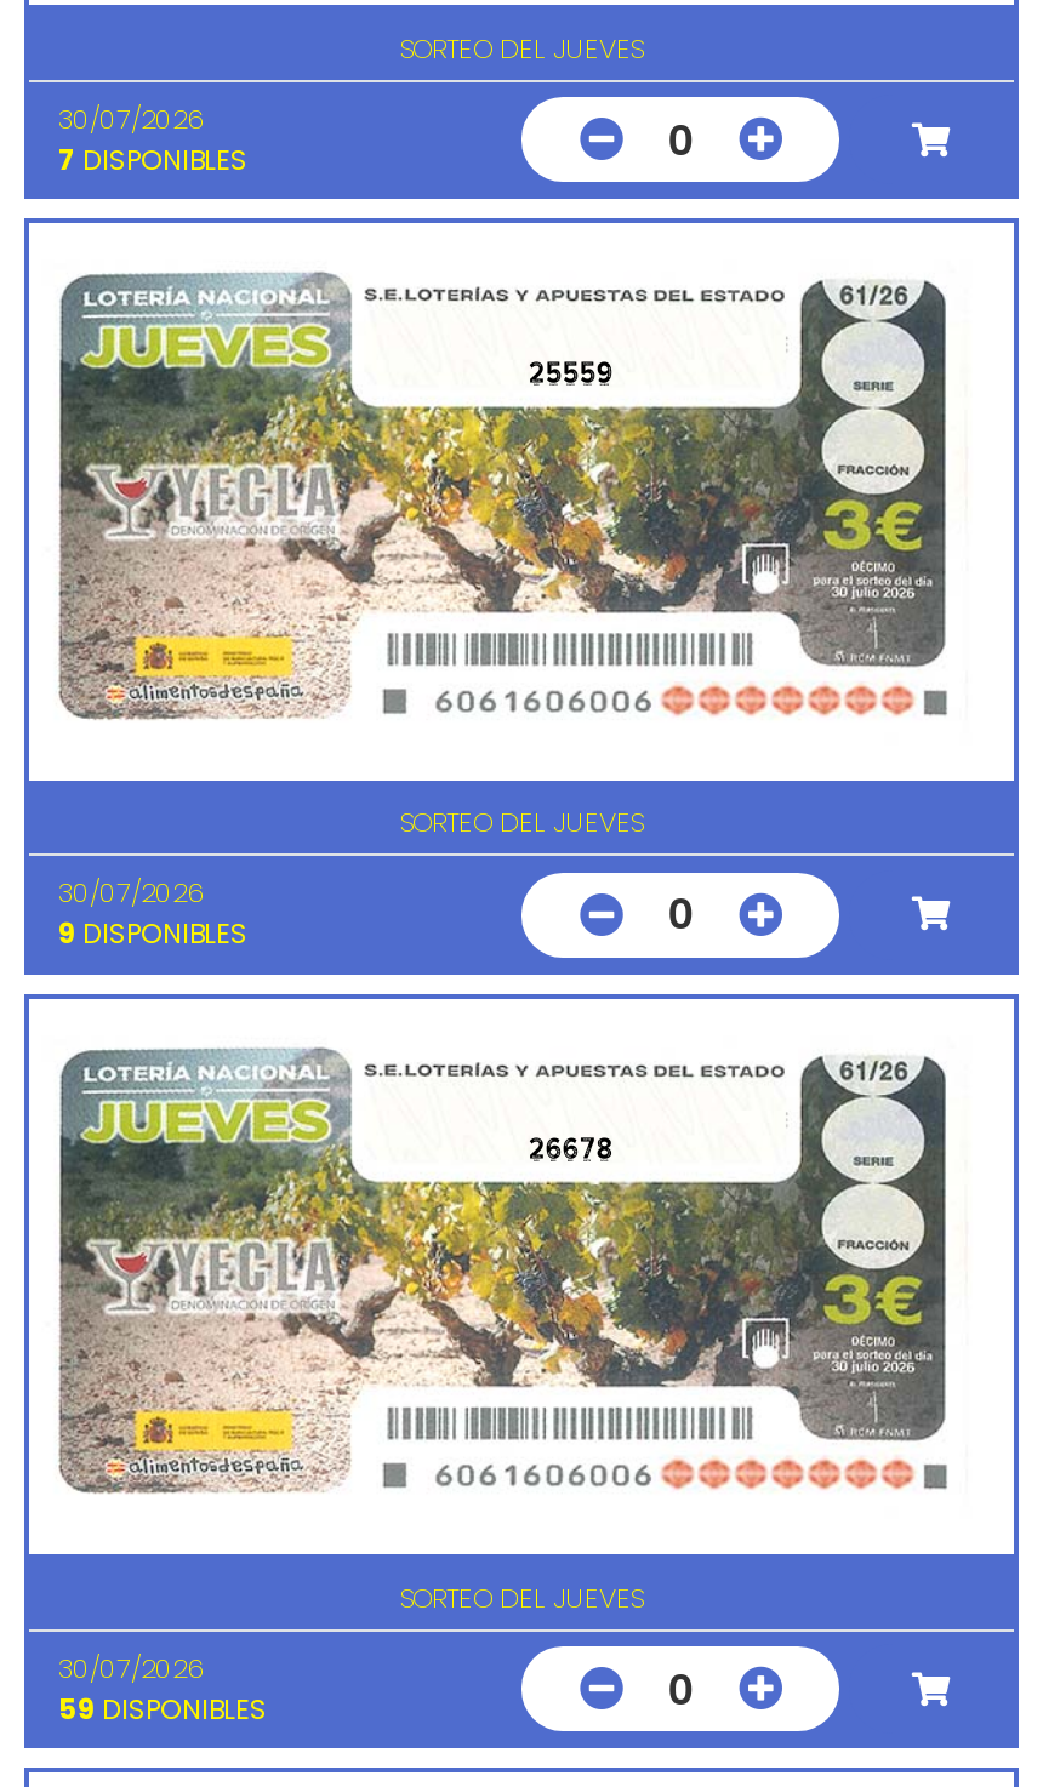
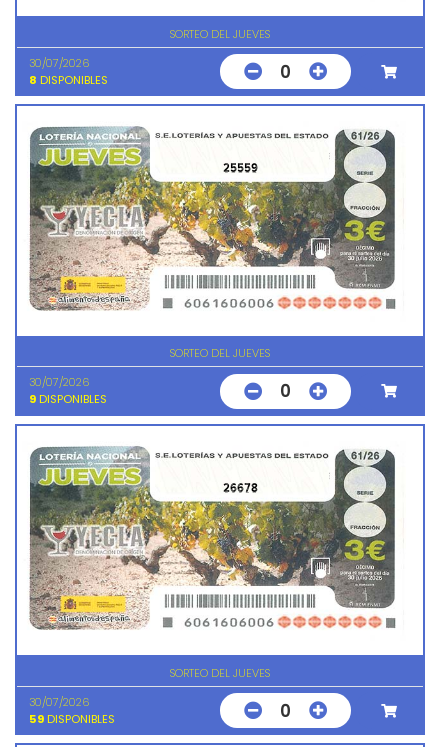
[58,140,247,179] 7 DISPONIBLES -> [29,72,108,88] 8 DISPONIBLES

